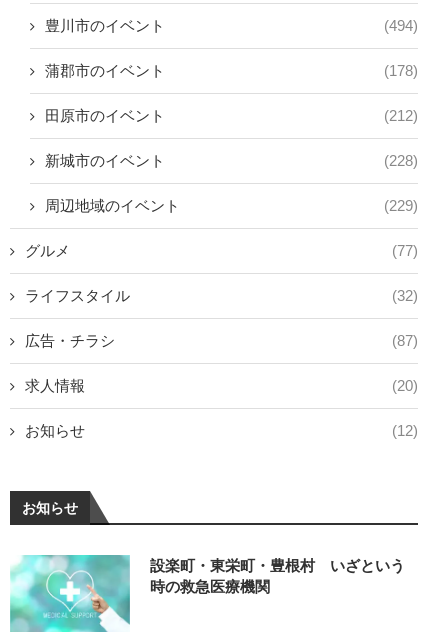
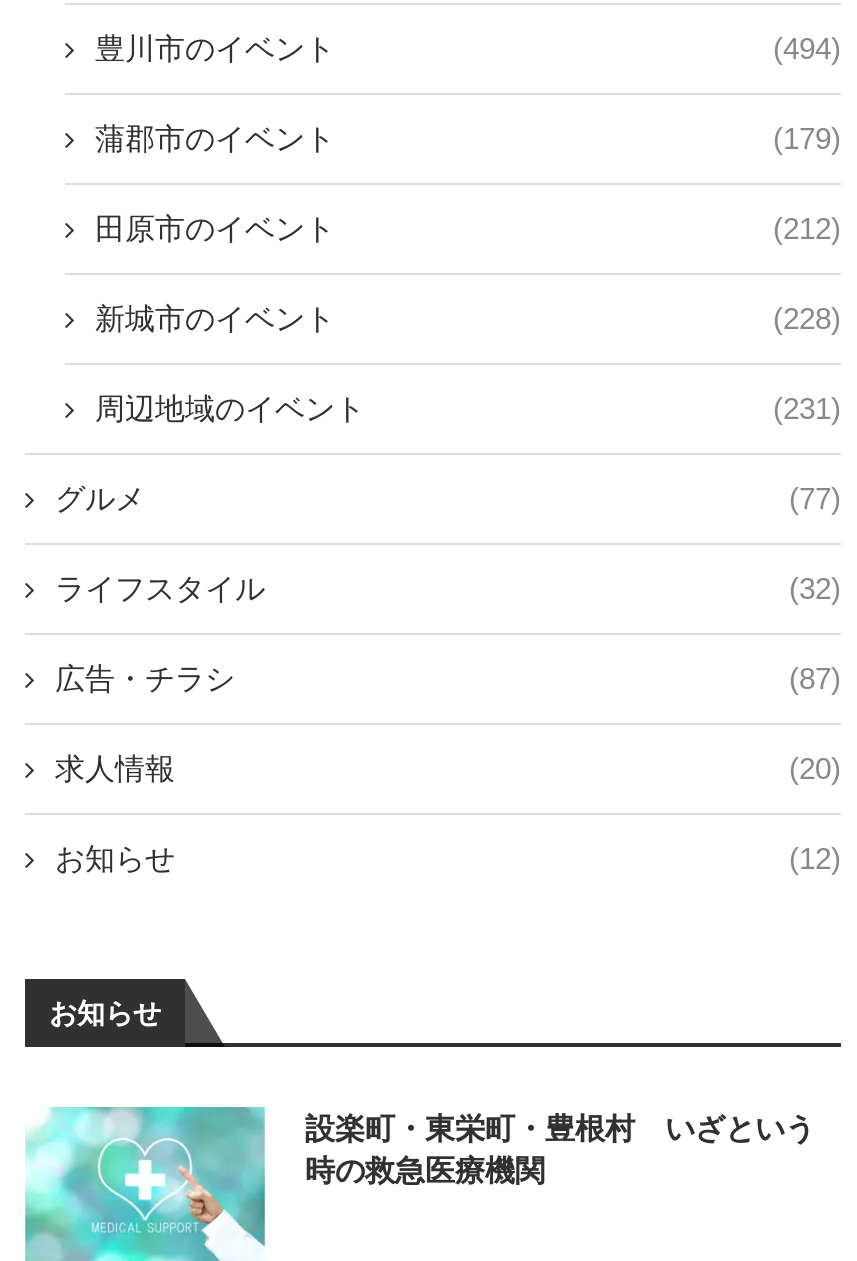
[384,62,418,79] (178) -> [773,121,841,155] (179)
[384,197,418,214] (229) -> [773,391,841,425] (231)

